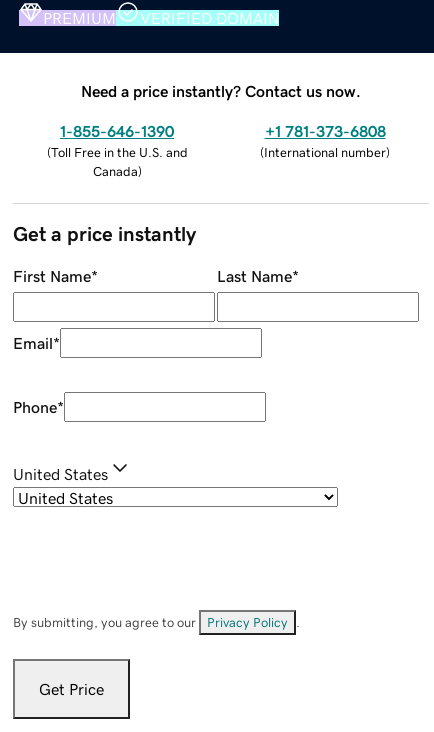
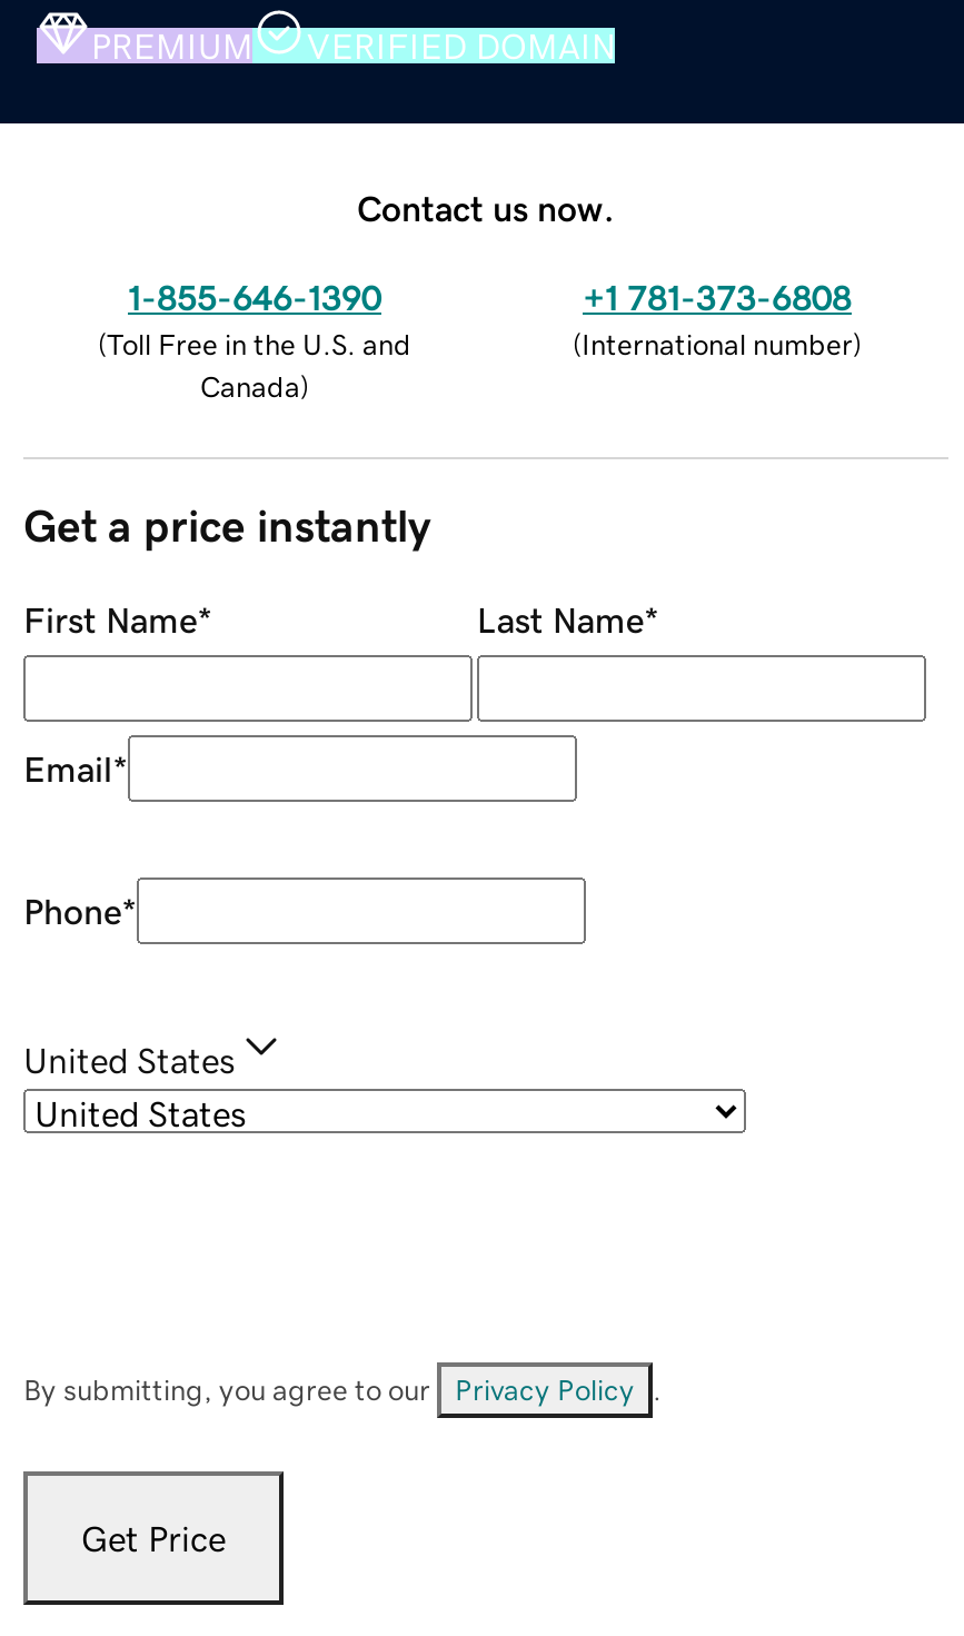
[81,83,361,99] Need a price instantly? Contact us now. -> [357,189,615,225] Contact us now.

